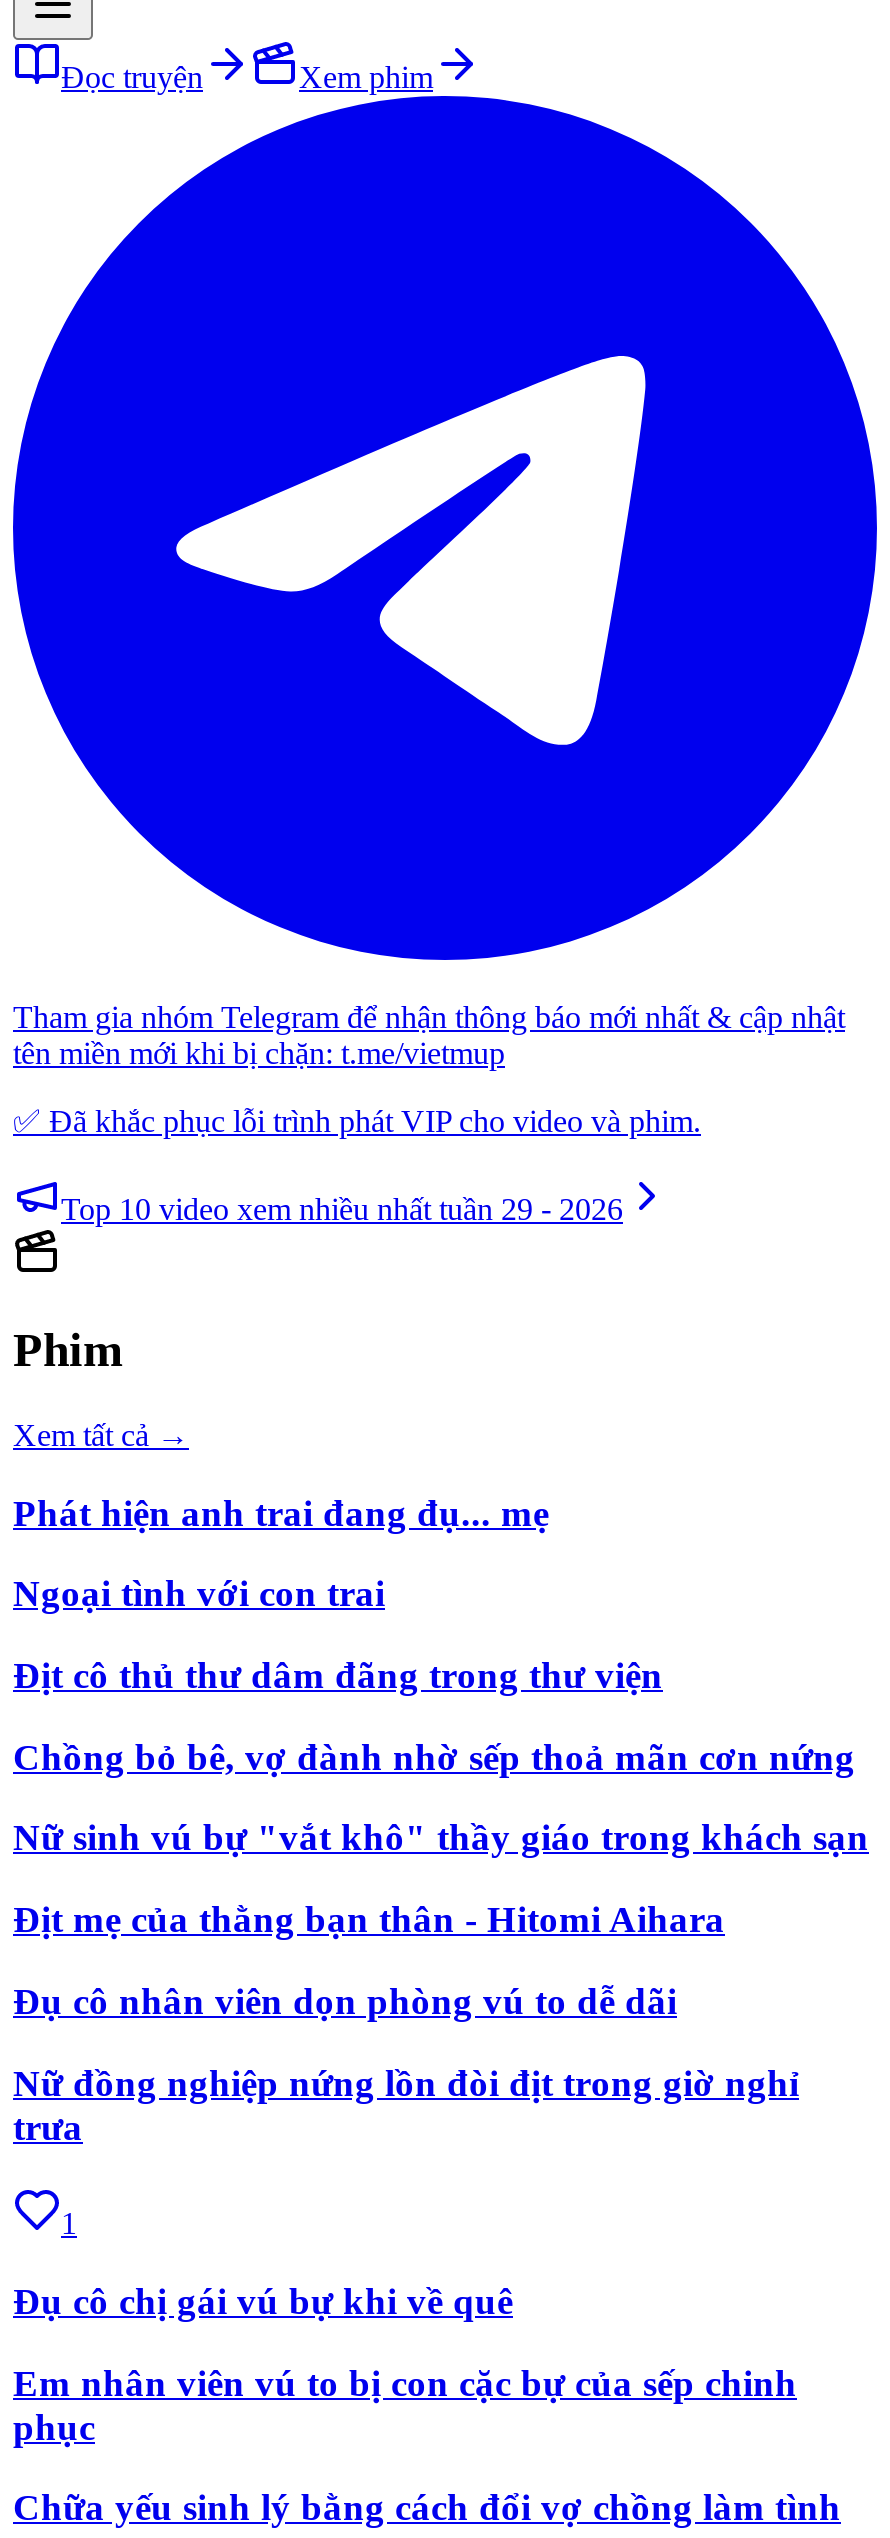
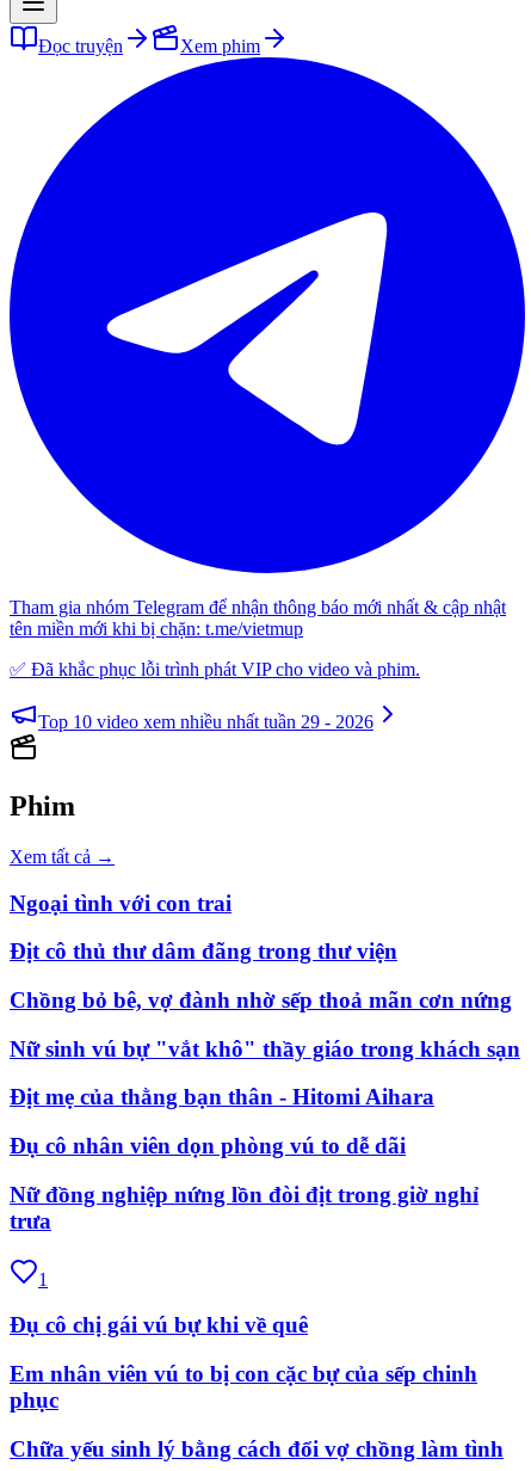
[13,1491,549,1533] Phát hiện anh trai đang đụ... mẹ -> none

